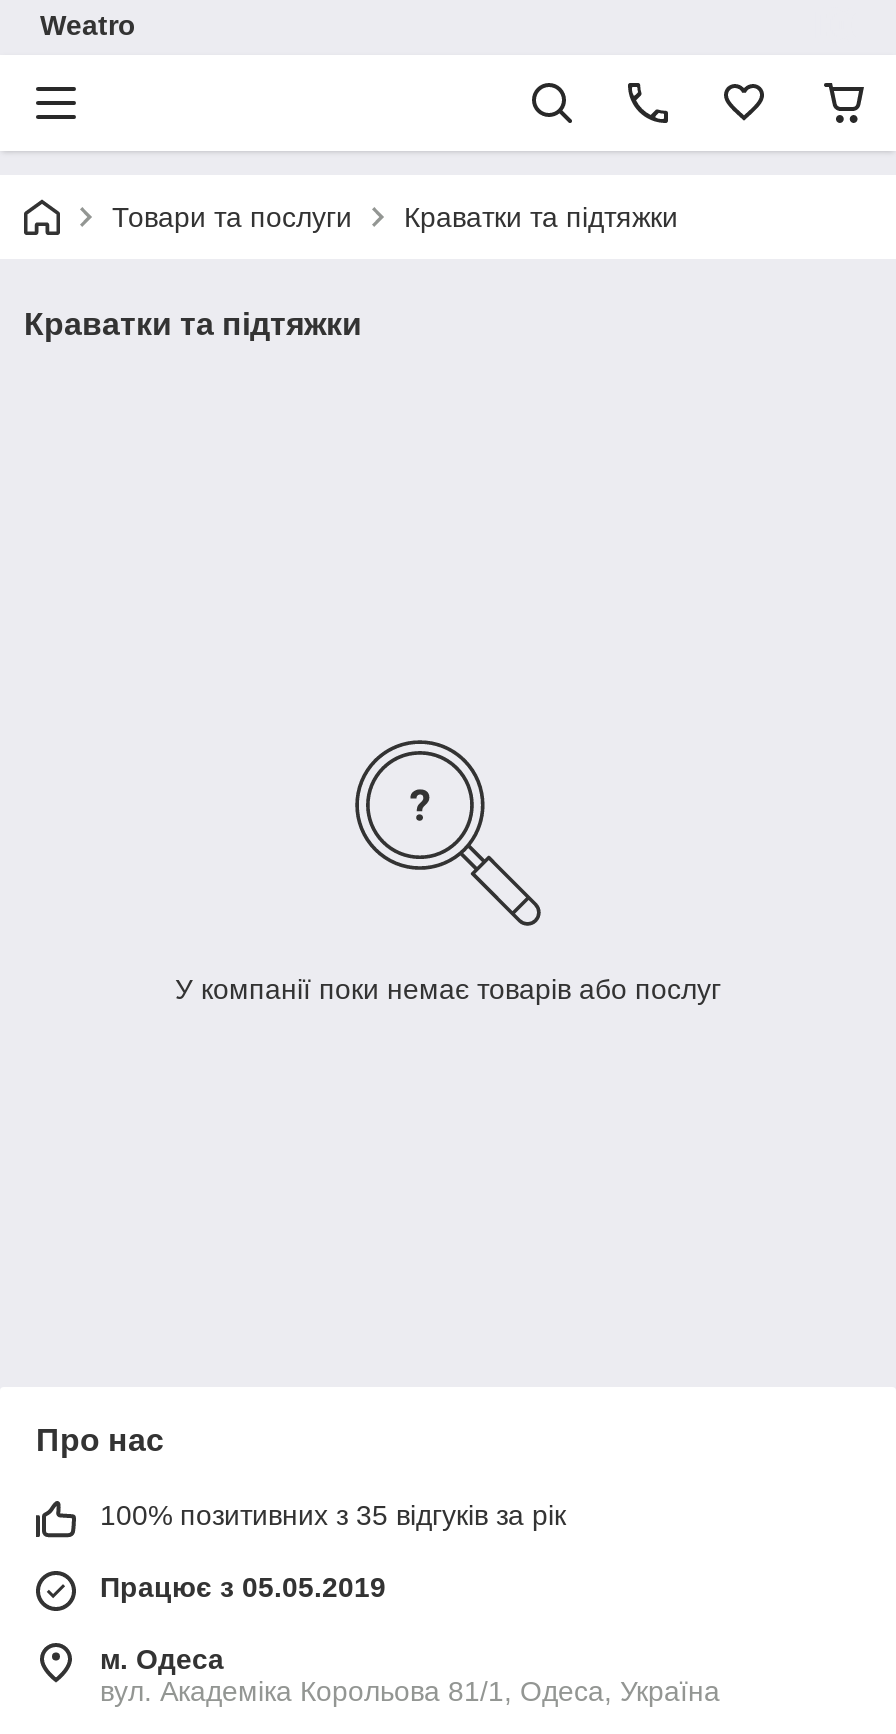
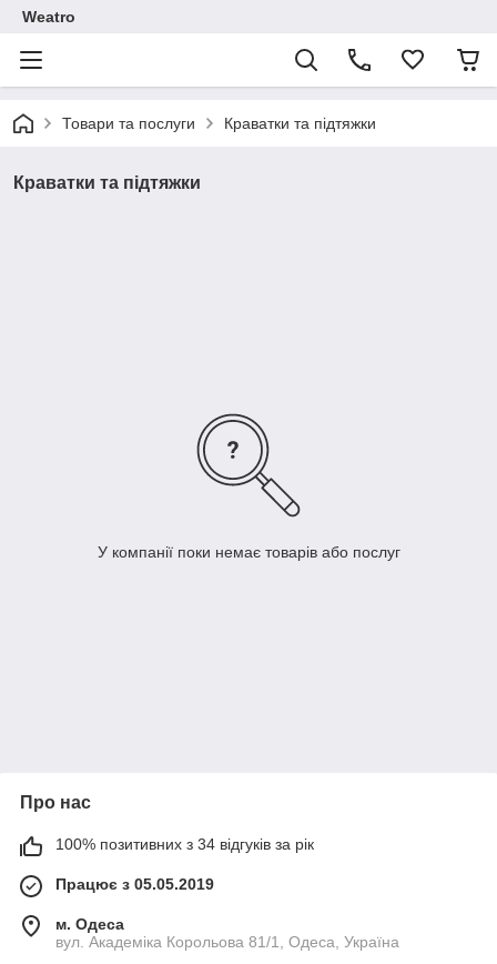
[100,1500,566,1532] 100% позитивних з 35 відгуків за рік -> [55,836,314,853] 100% позитивних з 34 відгуків за рік

